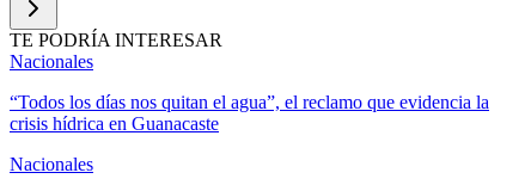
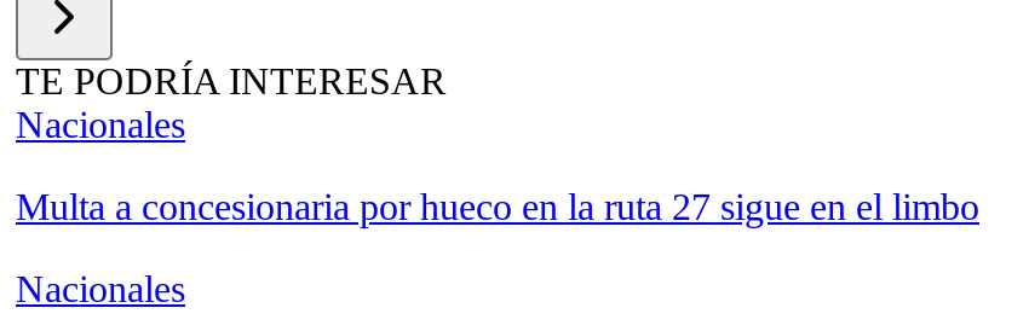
[10,92,489,134] “Todos los días nos quitan el agua”, el reclamo que evidencia la | crisis hídrica en Guanacaste -> [16,187,979,228] Multa a concesionaria por hueco en la ruta 27 sigue en el limbo

